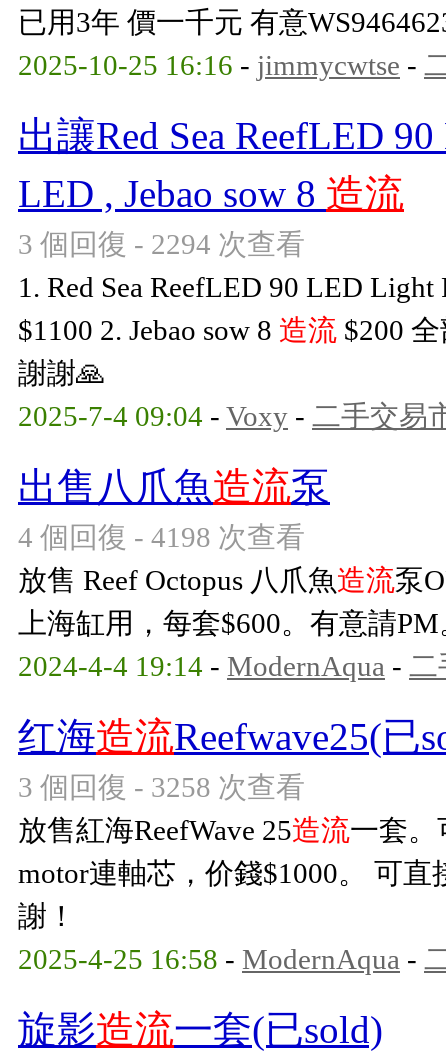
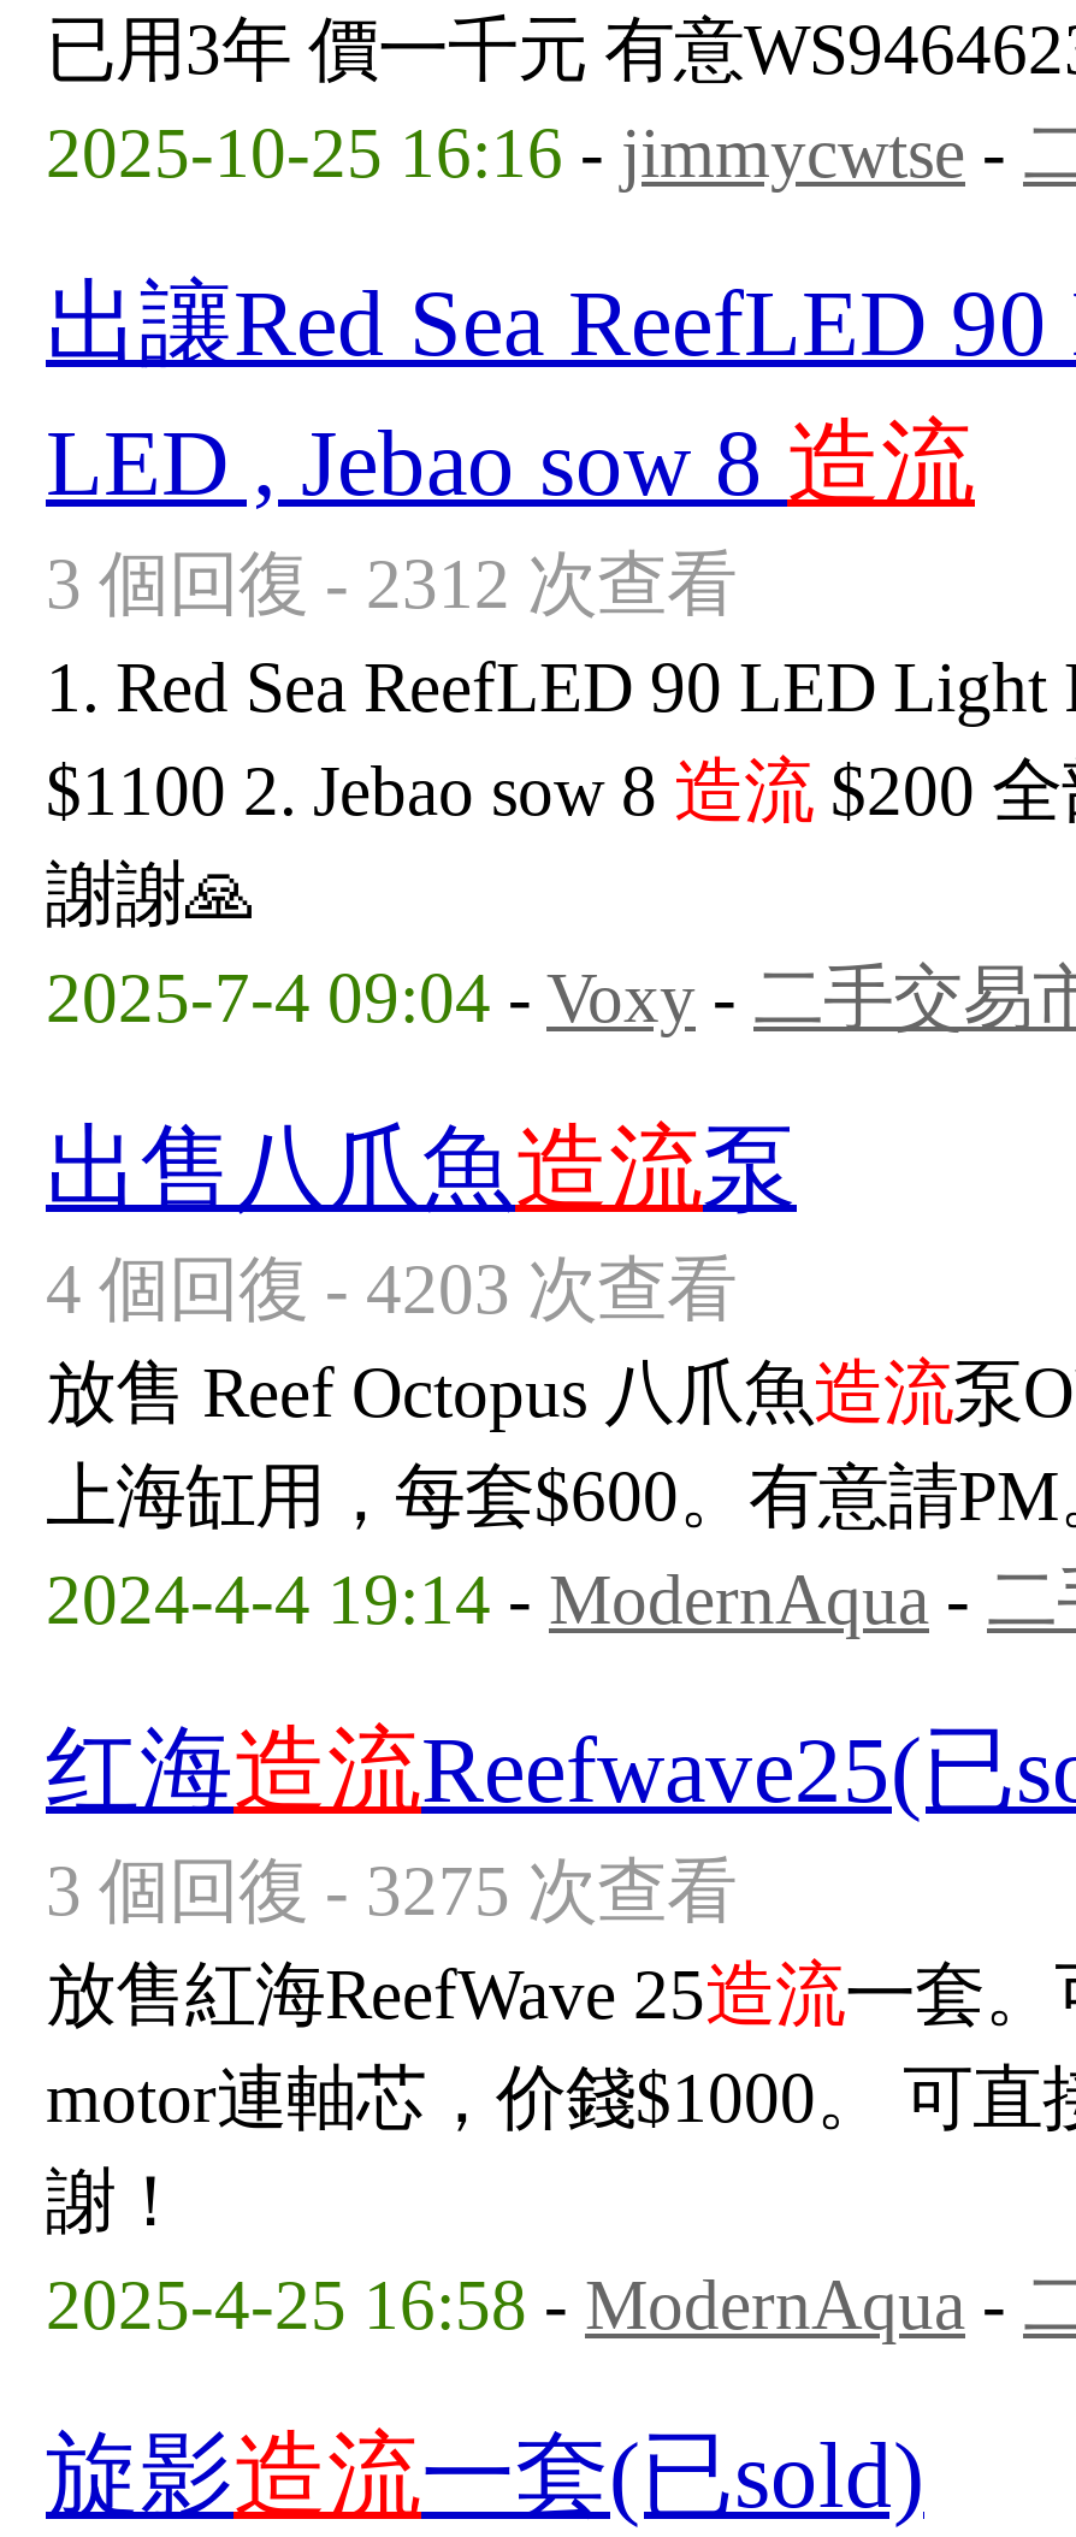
[18,228,305,260] 3 個回復 - 2294 次查看 -> [46,545,737,622] 3 個回復 - 2312 次查看
[18,521,305,553] 4 個回復 - 4198 次查看 -> [46,1250,737,1327] 4 個回復 - 4203 次查看
[18,771,305,803] 3 個回復 - 3258 次查看 -> [46,1852,737,1929] 3 個回復 - 3275 次查看

